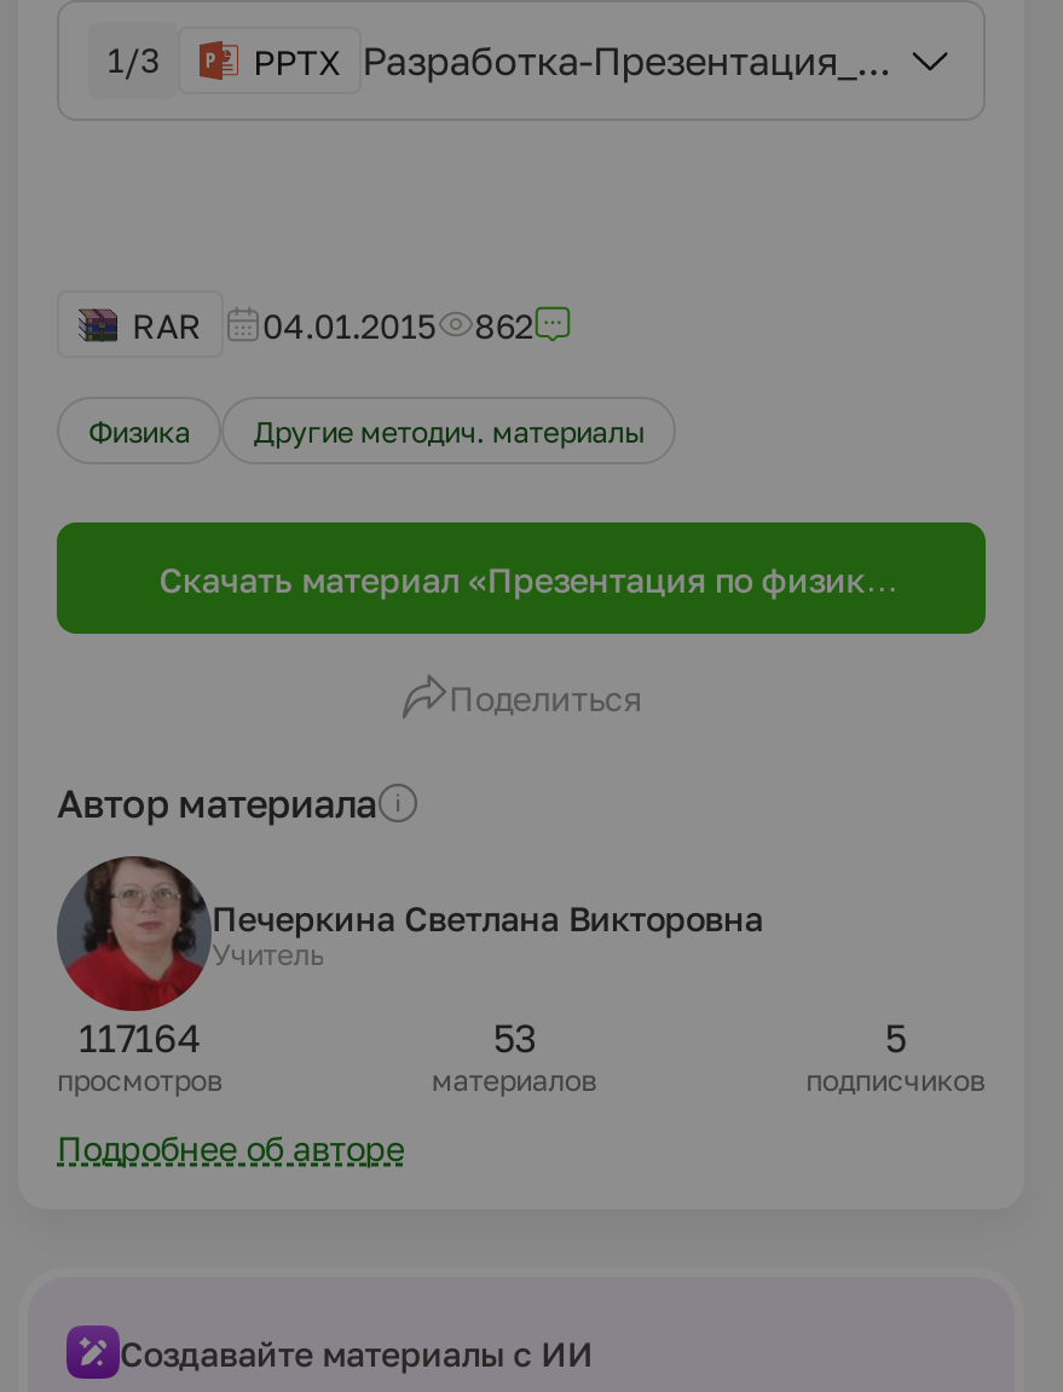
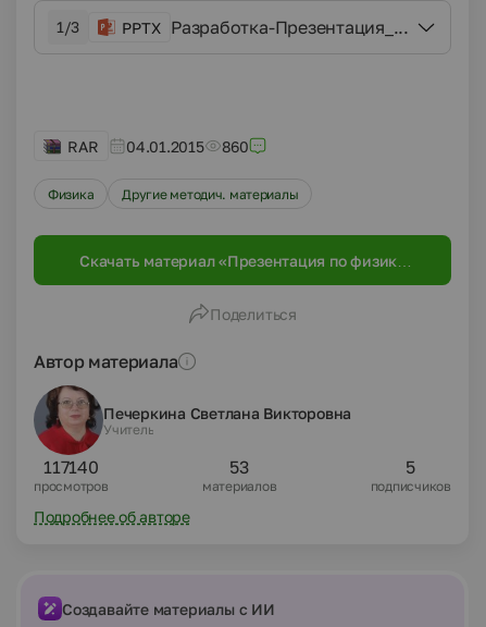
[132,304,533,345] RAR 04.01.2015 862 -> [67,137,249,155] RAR 04.01.2015 860
[79,1013,201,1062] 117164 -> [43,456,99,478] 117140

